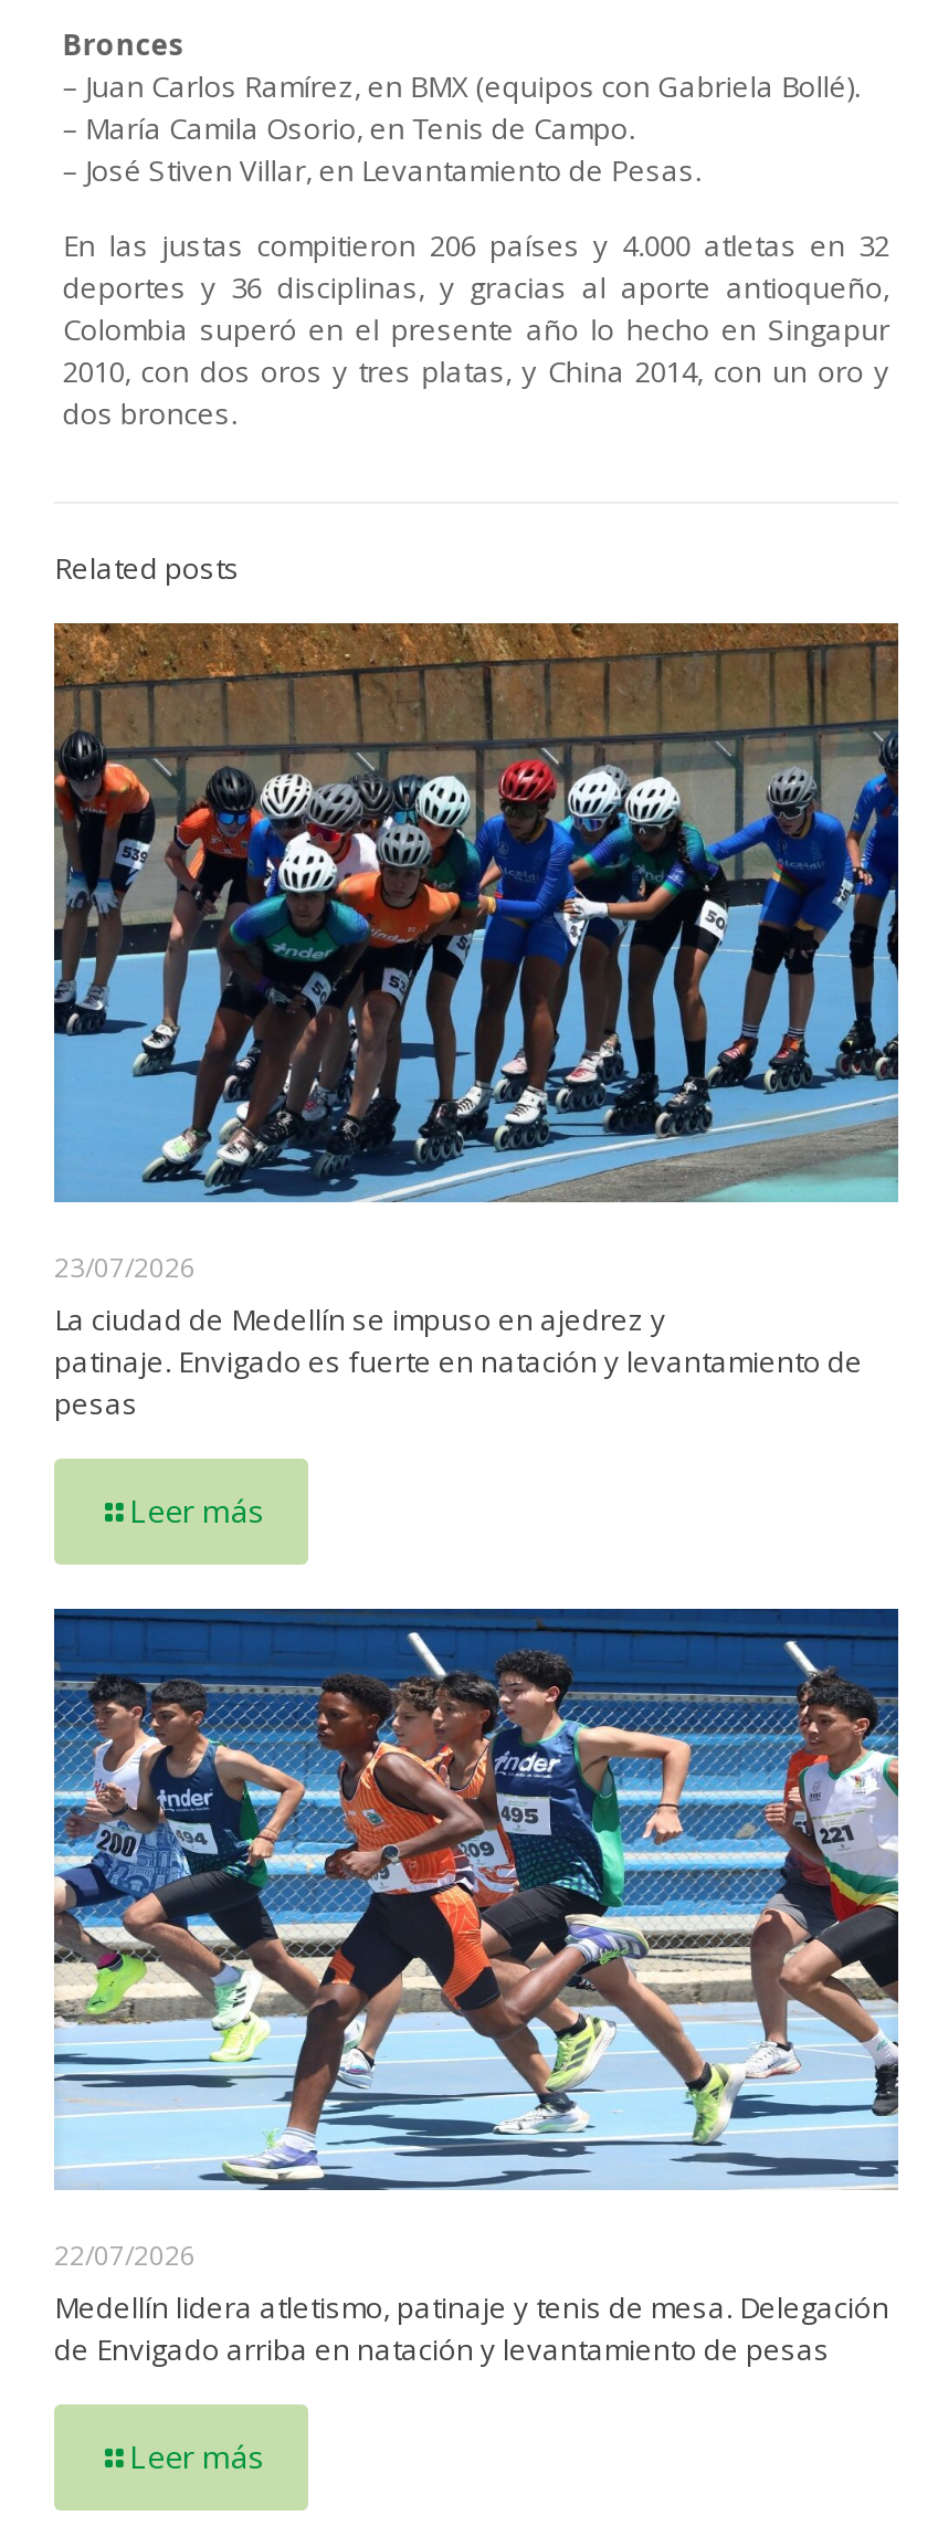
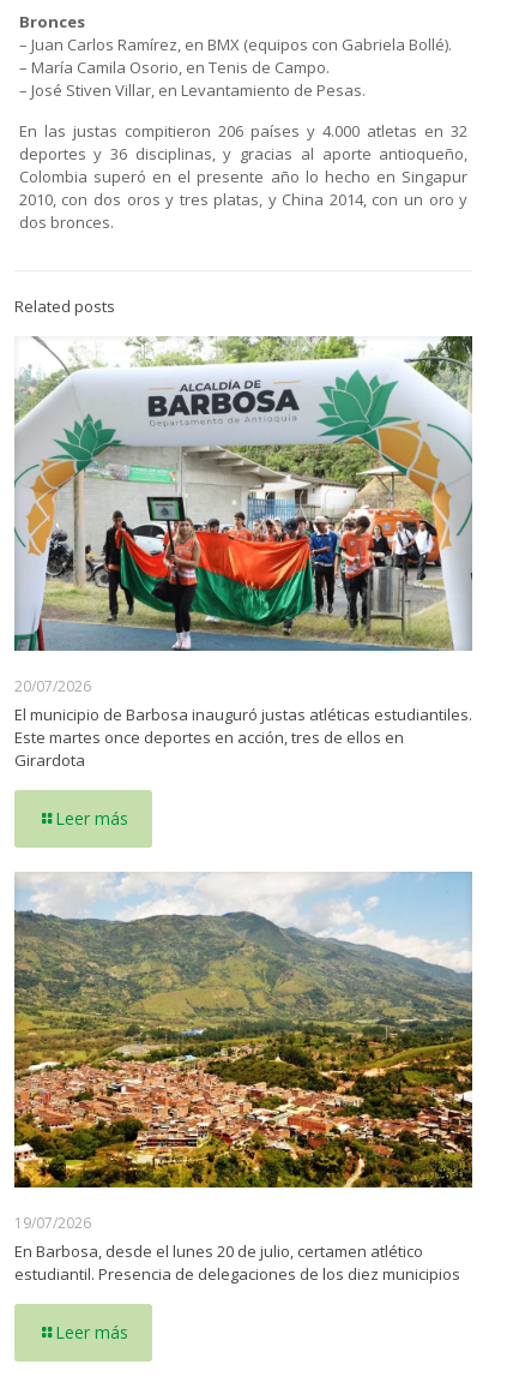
[52,621,900,1424] [image] | 23/07/2026 | La ciudad de Medellín se impuso en ajedrez y | patinaje. Envigado es fuerte en natación y levantamiento de | pesas -> [13,335,473,771] [image] | 20/07/2026 | El municipio de Barbosa inauguró justas atléticas estudiantiles. | Este martes once deportes en acción, tres de ellos en | Girardota
[52,1607,900,2369] [image] | 22/07/2026 | Medellín lidera atletismo, patinaje y tenis de mesa. Delegación | de Envigado arriba en natación y levantamiento de pesas -> [13,872,473,1285] [image] | 19/07/2026 | En Barbosa, desde el lunes 20 de julio, certamen atlético | estudiantil. Presencia de delegaciones de los diez municipios

